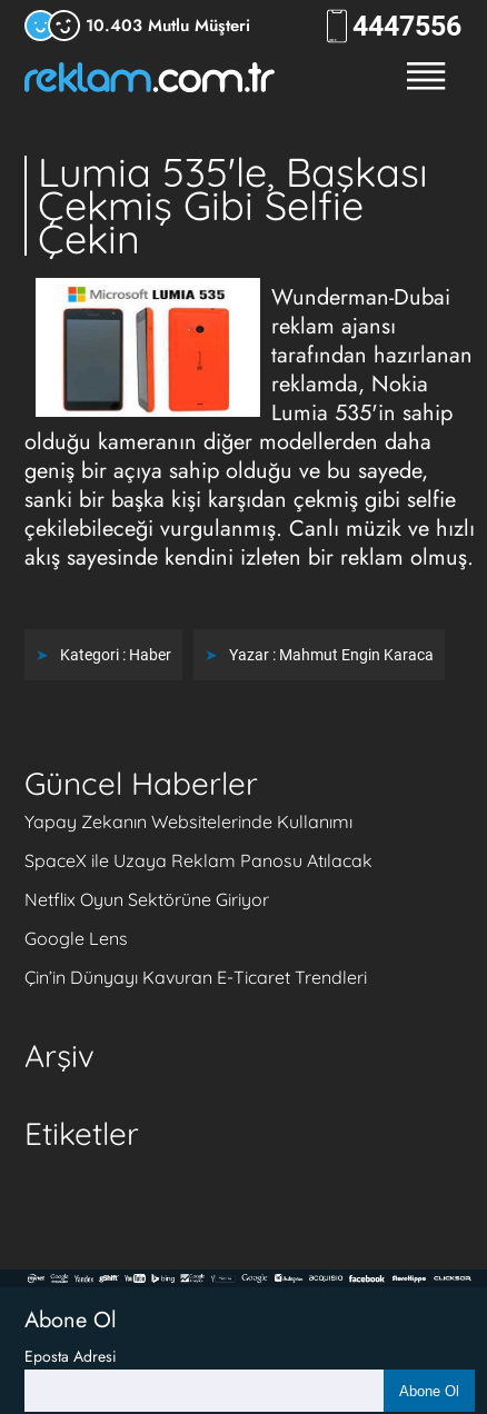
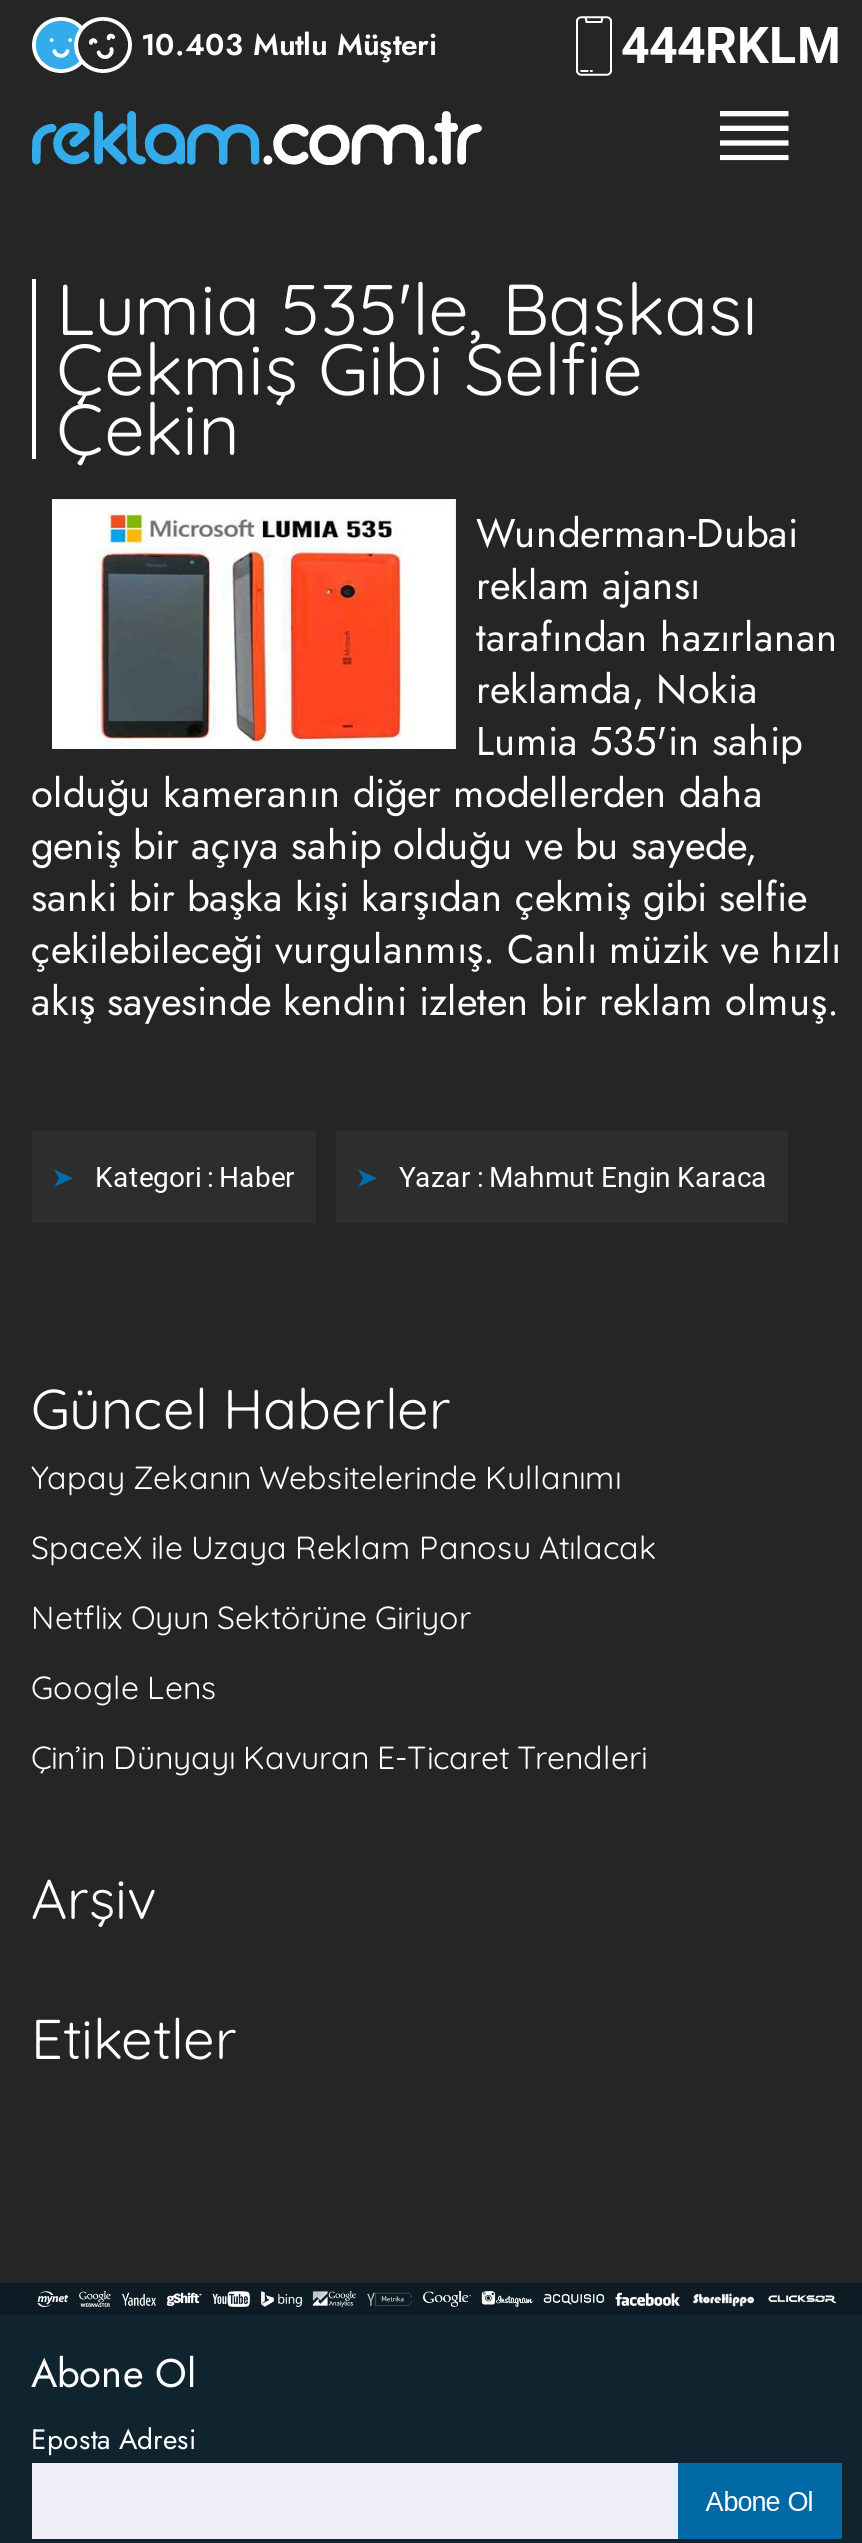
[352,9,461,42] 4447556 -> [621,16,841,74] 444RKLM

